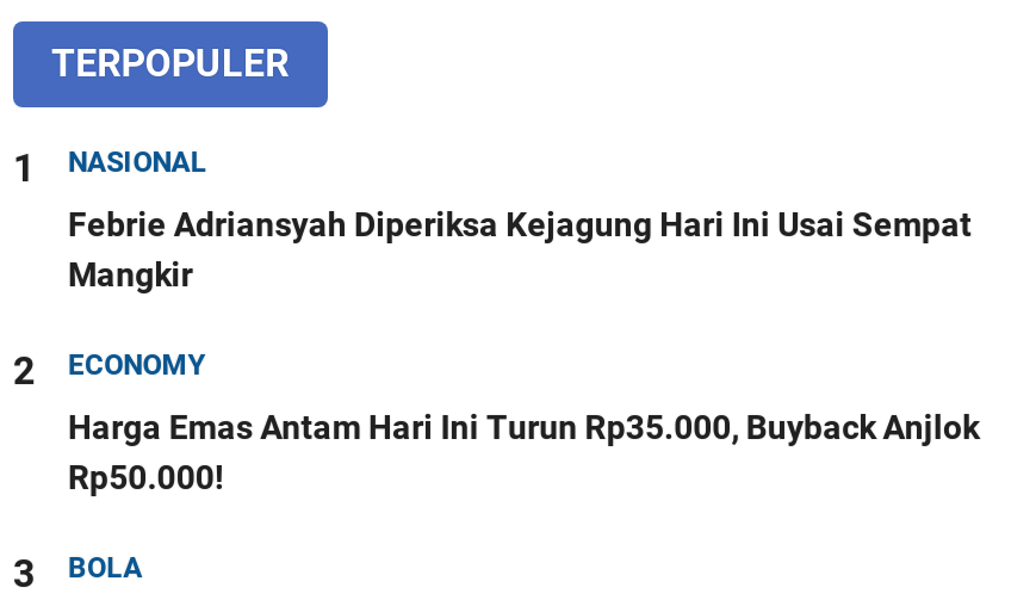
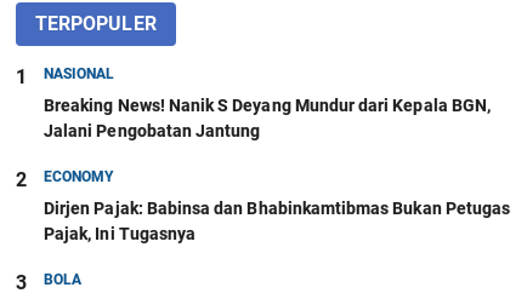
[68,205,972,293] Febrie Adriansyah Diperiksa Kejagung Hari Ini Usai Sempat | Mangkir -> [44,96,491,140] Breaking News! Nanik S Deyang Mundur dari Kepala BGN, | Jalani Pengobatan Jantung
[68,408,979,496] Harga Emas Antam Hari Ini Turun Rp35.000, Buyback Anjlok | Rp50.000! -> [44,199,510,243] Dirjen Pajak: Babinsa dan Bhabinkamtibmas Bukan Petugas | Pajak, Ini Tugasnya

